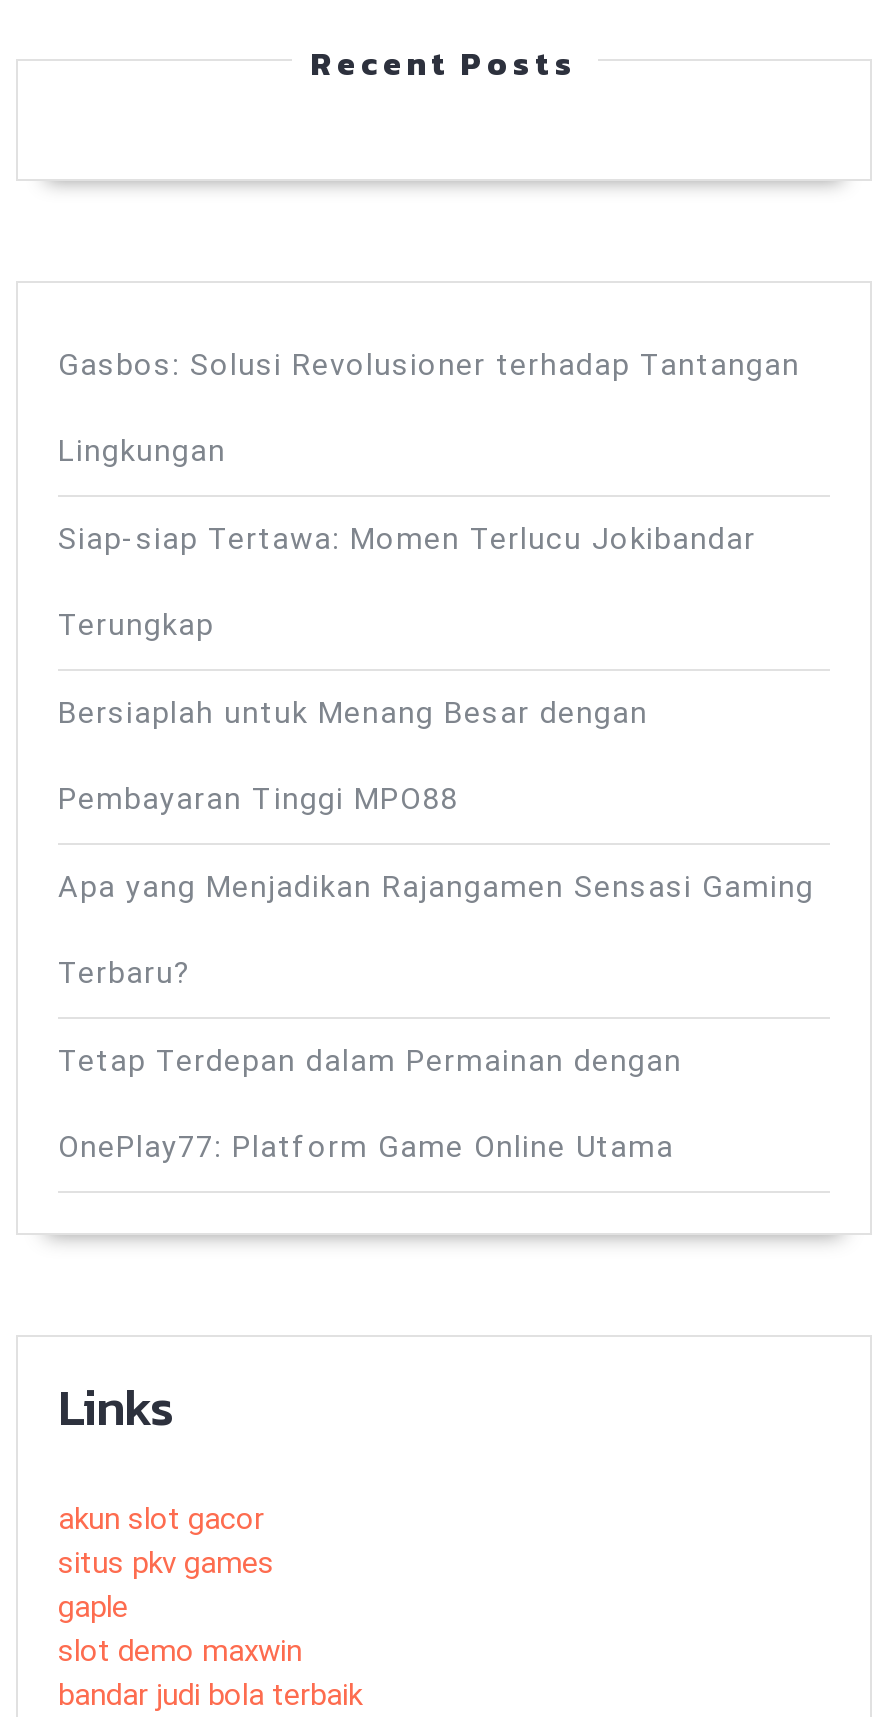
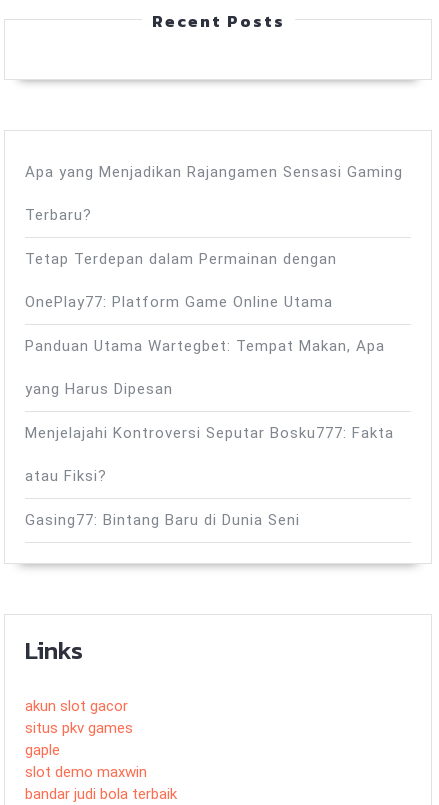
[58,347,800,817] Gasbos: Solusi Revolusioner terhadap Tantangan | Lingkungan | Siap-siap Tertawa: Momen Terlucu Jokibandar | Terungkap | Bersiaplah untuk Menang Besar dengan | Pembayaran Tinggi MPO88 -> none
moved [58,869,814,1165] -> [25,163,403,311]: Apa yang Menjadikan Rajangamen Sensasi Gaming | Terbaru? | Tetap Terdepan dalam Permainan dengan | OnePlay77: Platform Game Online Utama
none -> [25,337,394,529] Panduan Utama Wartegbet: Tempat Makan, Apa | yang Harus Dipesan | Menjelajahi Kontroversi Seputar Bosku777: Fakta | atau Fiksi? | Gasing77: Bintang Baru di Dunia Seni

